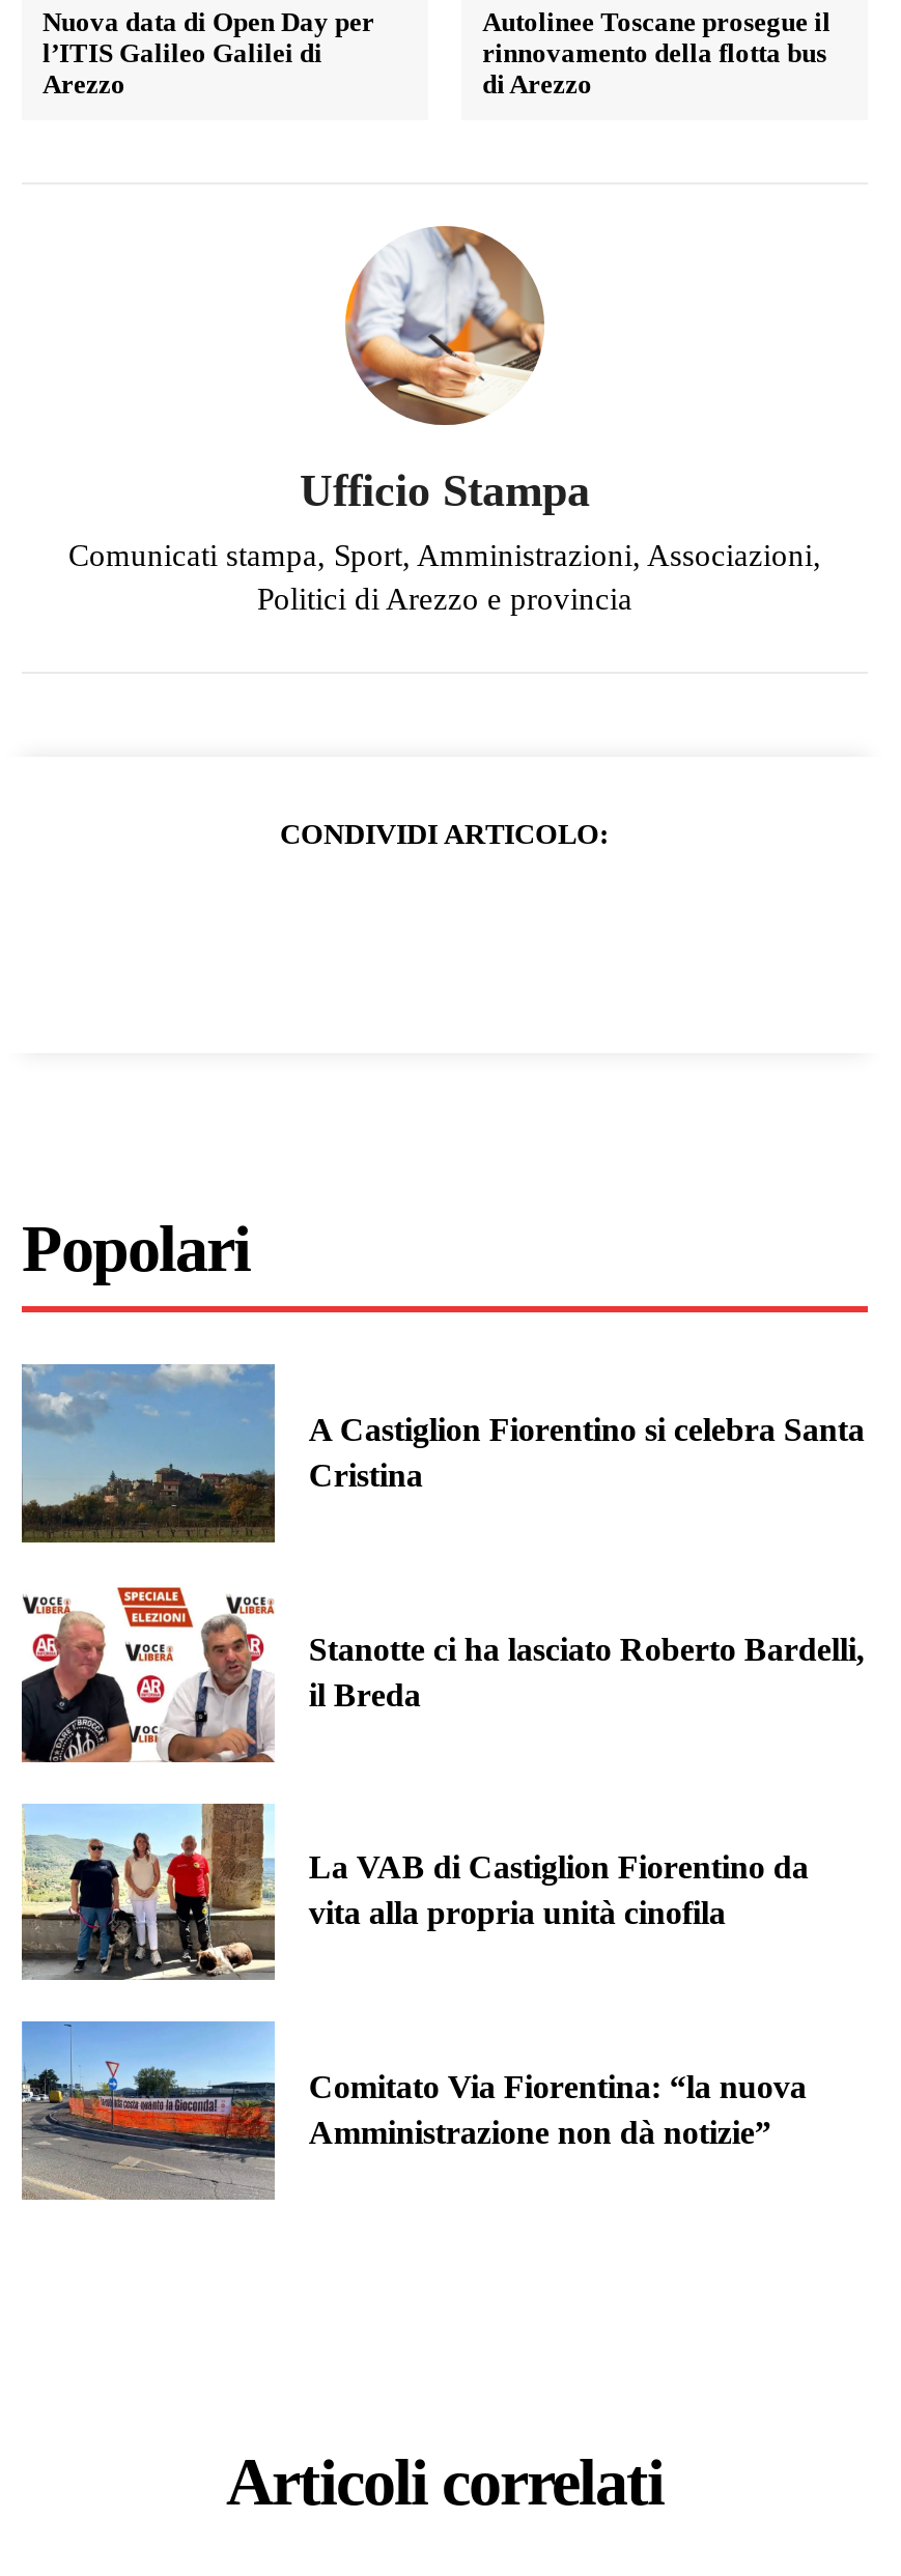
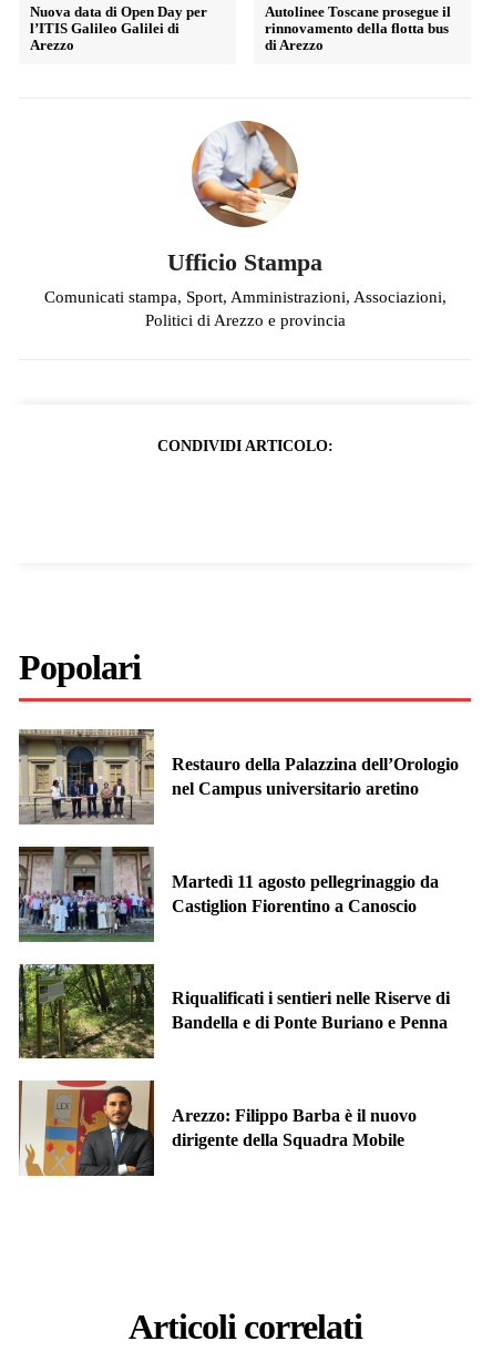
[20,1362,865,1545] [image] | A Castiglion Fiorentino si celebra Santa | Cristina -> [18,728,459,826] [image] | Restauro della Palazzina dell’Orologio | nel Campus universitario aretino
[20,1584,865,1764] [image] | Stanotte ci ha lasciato Roberto Bardelli, | il Breda -> [18,846,439,943] [image] | Martedì 11 agosto pellegrinaggio da | Castiglion Fiorentino a Canoscio
[20,1804,809,1980] [image] | La VAB di Castiglion Fiorentino da | vita alla propria unità cinofila -> [18,963,450,1059] [image] | Riqualificati i sentieri nelle Riserve di | Bandella e di Ponte Buriano e Penna
[20,2019,806,2200] [image] | Comitato Via Fiorentina: “la nuova | Amministrazione non dà notizie” -> [18,1079,417,1176] [image] | Arezzo: Filippo Barba è il nuovo | dirigente della Squadra Mobile

